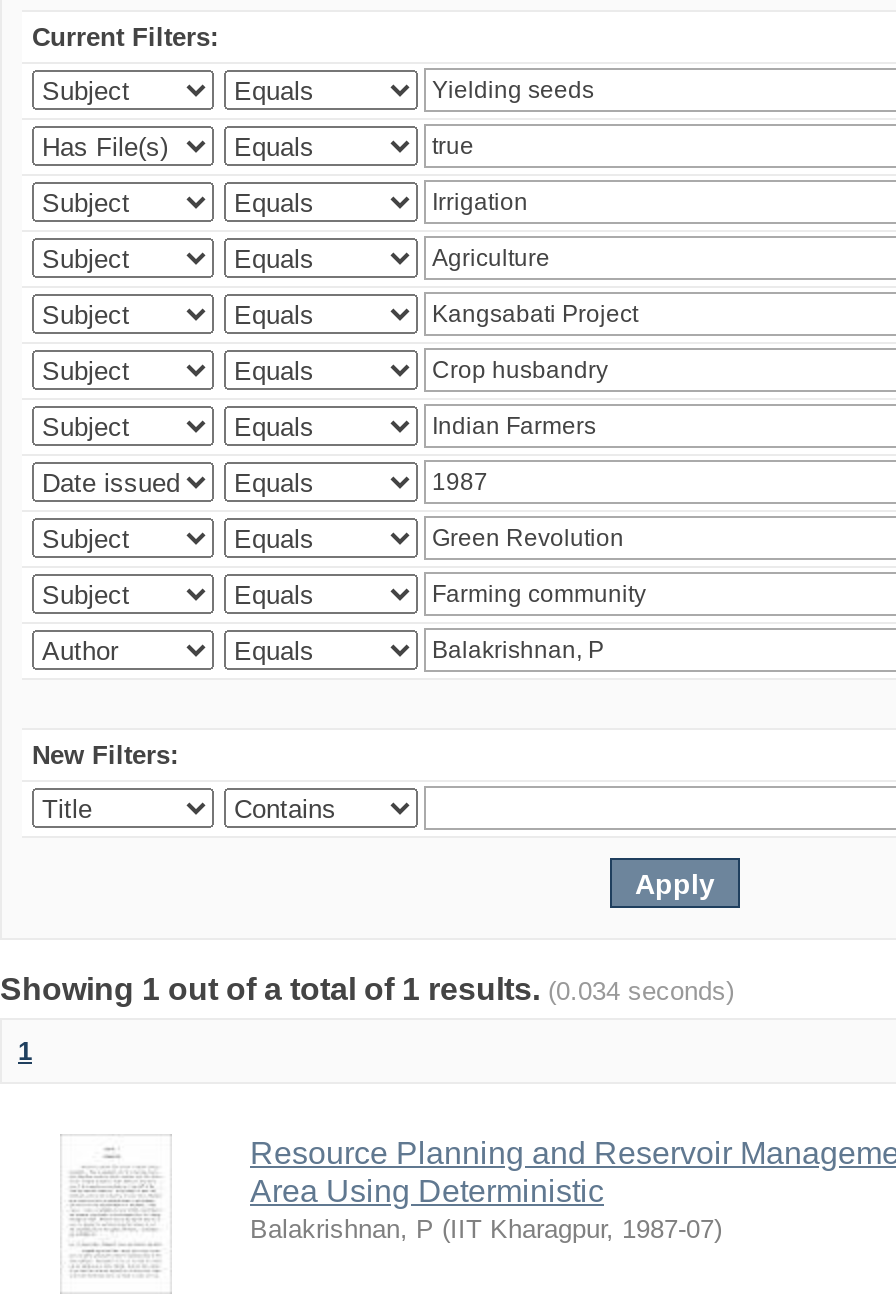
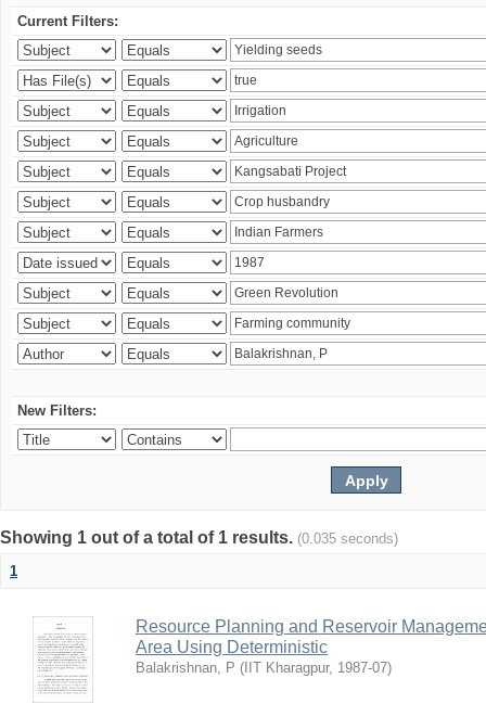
[0,972,734,1006] Showing 1 out of a total of 1 results. (0.034 seconds) -> [0,528,398,547] Showing 1 out of a total of 1 results. (0.035 seconds)

